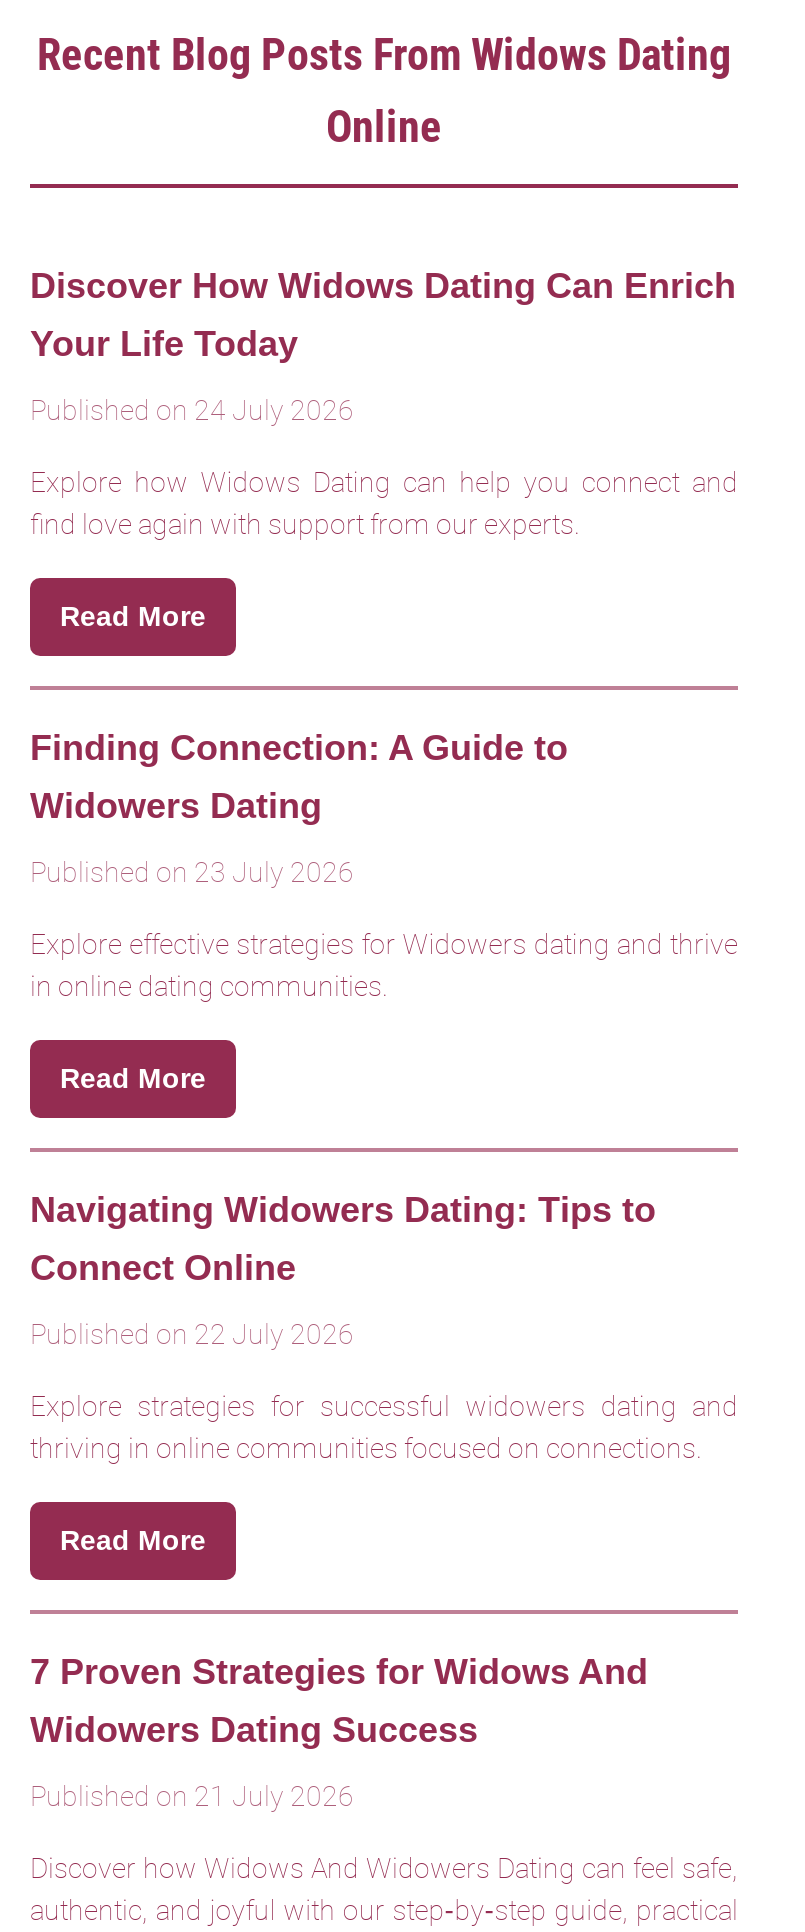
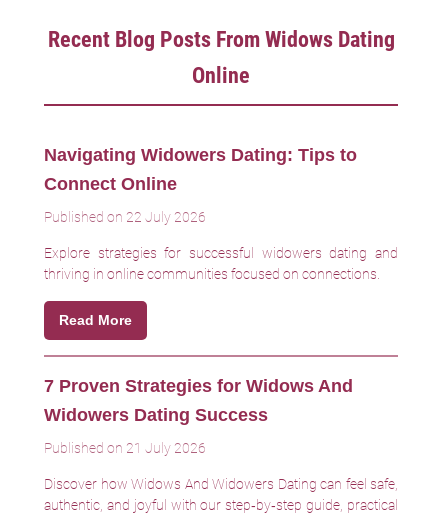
[30,265,738,1093] Discover How Widows Dating Can Enrich | Your Life Today | Published on 24 July 2026 | Explore how Widows Dating can help you connect and | find love again with support from our experts. | Read More | Finding Connection: A Guide to | Widowers Dating | Published on 23 July 2026 | Explore effective strategies for Widowers dating and thrive | in online dating communities. | Read More -> none

